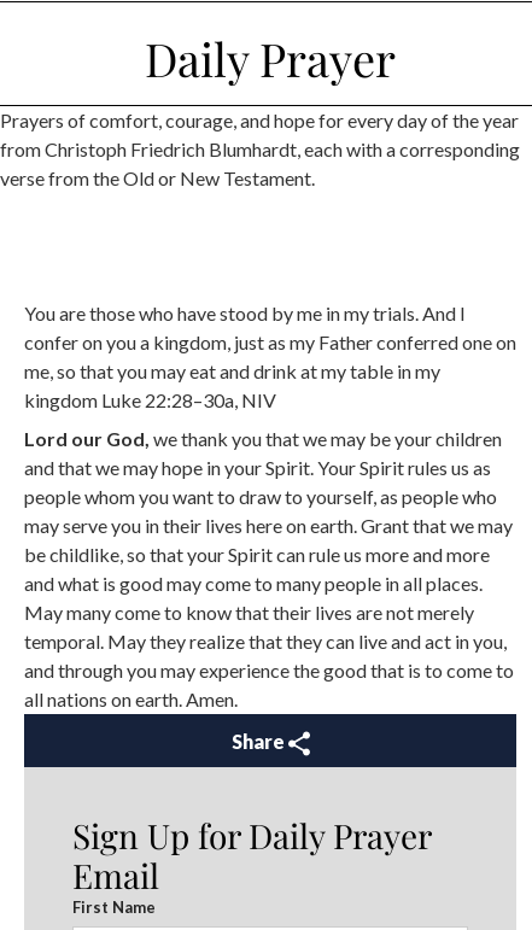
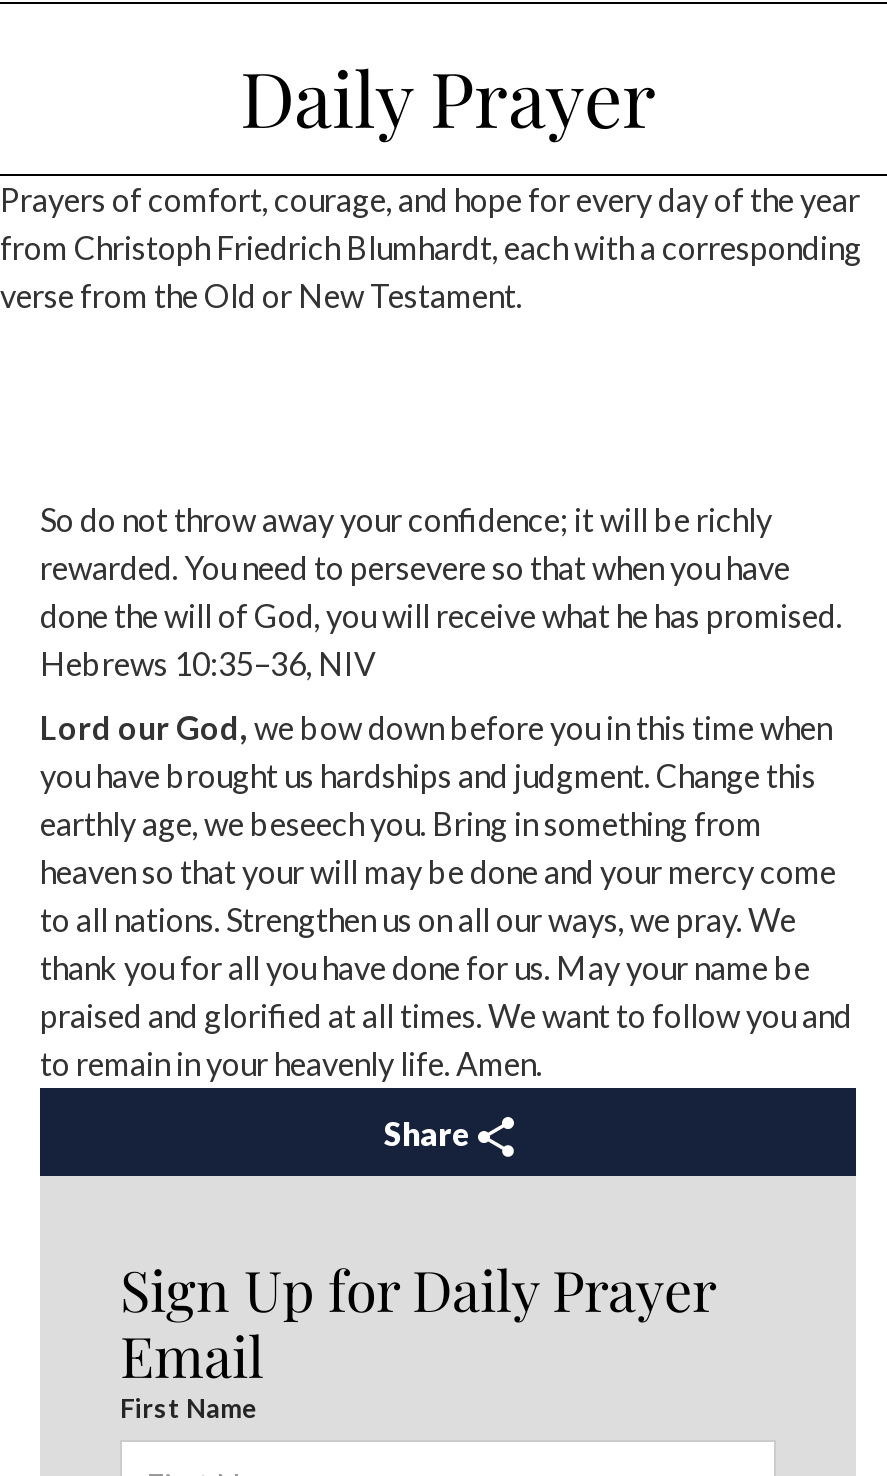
[24,302,516,412] You are those who have stood by me in my trials. And I | confer on you a kingdom, just as my Father conferred one on | me, so that you may eat and drink at my table in my | kingdom Luke 22:28–30a, NIV -> [40,500,842,682] So do not throw away your confidence; it will be richly | rewarded. You need to persevere so that when you have | done the will of God, you will receive what he has promised. | Hebrews 10:35–36, NIV
[24,427,514,711] Lord our God, we thank you that we may be your children | and that we may hope in your Spirit. Your Spirit rules us as | people whom you want to draw to yourself, as people who | may serve you in their lives here on earth. Grant that we may | be childlike, so that your Spirit can rule us more and more | and what is good may come to many people in all places. | May many come to know that their lives are not merely | temporal. May they realize that they can live and act in you, | and through you may experience the good that is to come to | all nations on earth. Amen. -> [40,708,852,1082] Lord our God, we bow down before you in this time when | you have brought us hardships and judgment. Change this | earthly age, we beseech you. Bring in something from | heaven so that your will may be done and your mercy come | to all nations. Strengthen us on all our ways, we pray. We | thank you for all you have done for us. May your name be | praised and glorified at all times. We want to follow you and | to remain in your heavenly life. Amen.

